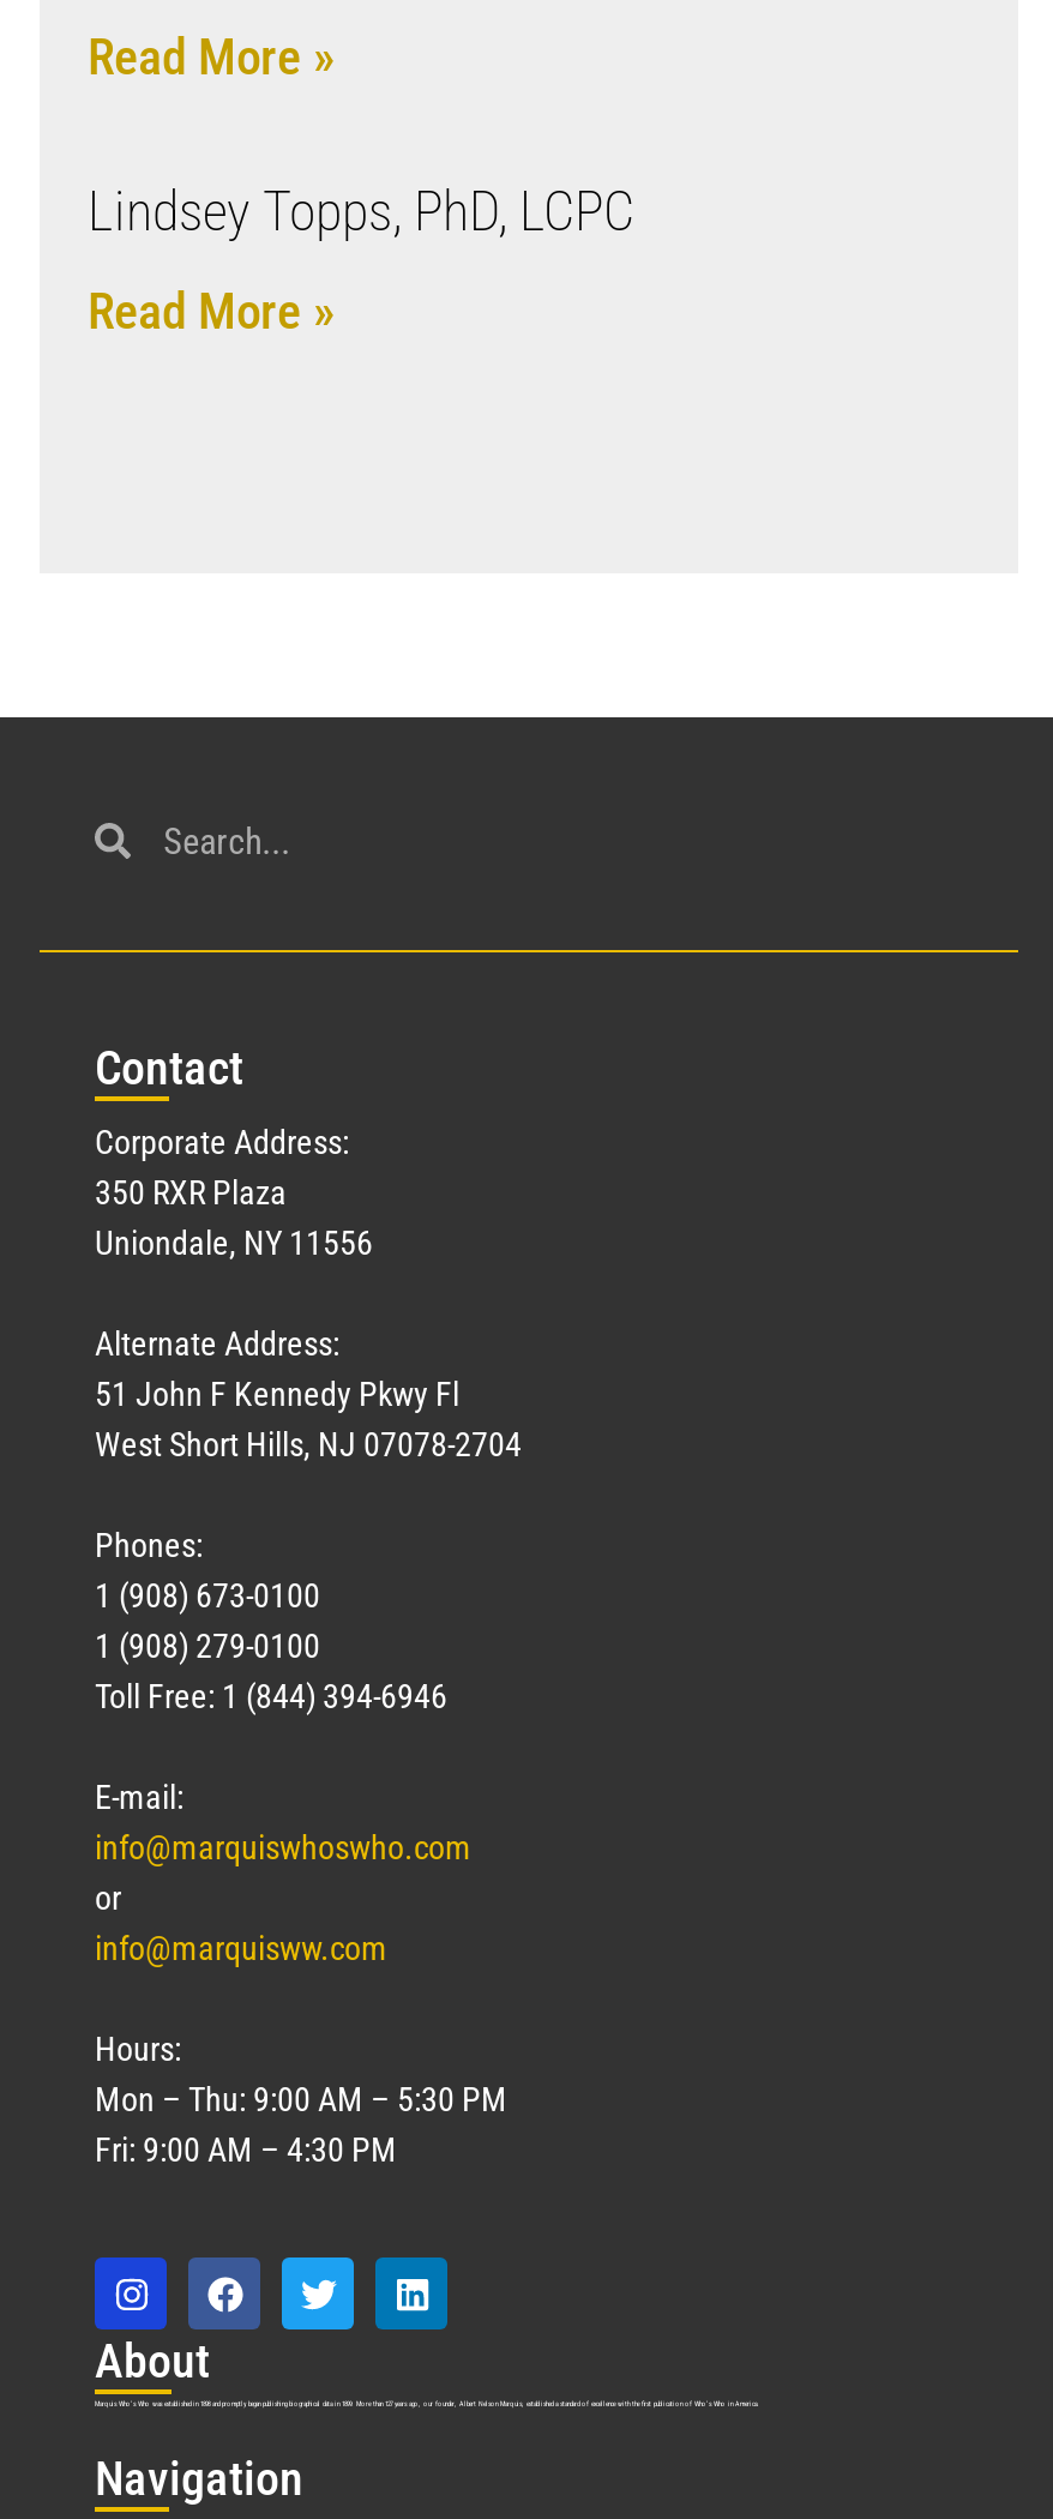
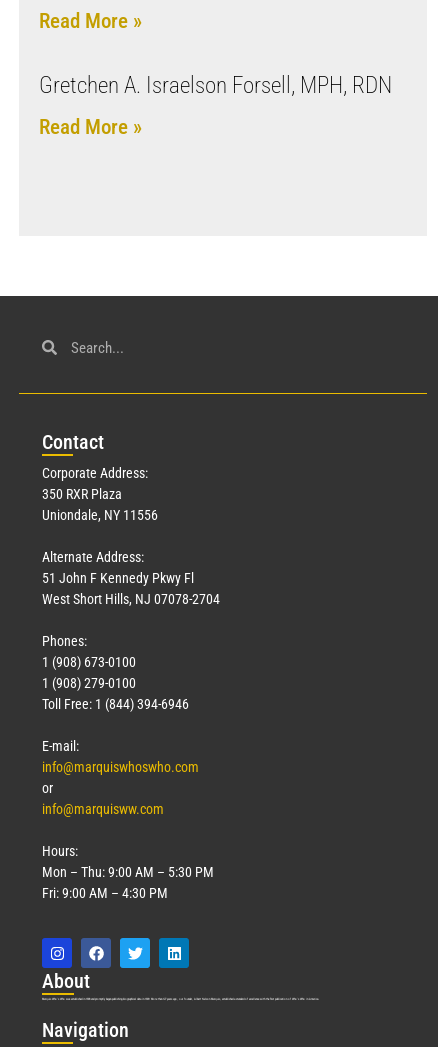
[88,180,634,244] Lindsey Topps, PhD, LCPC -> [39,72,392,99] Gretchen A. Israelson Forsell, MPH, RDN

